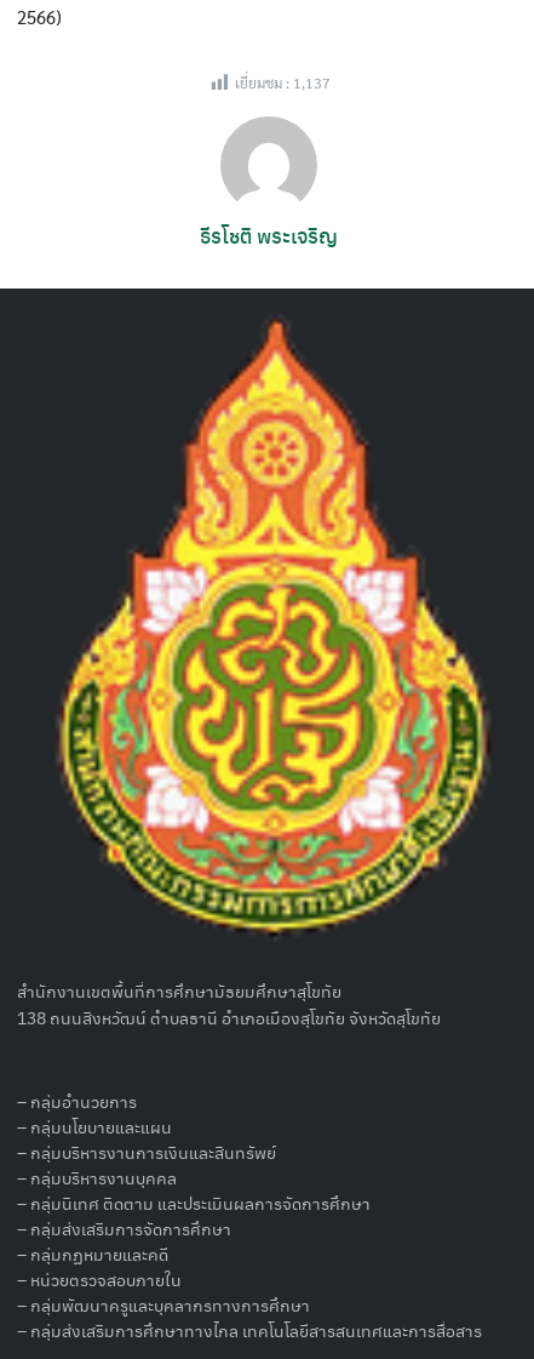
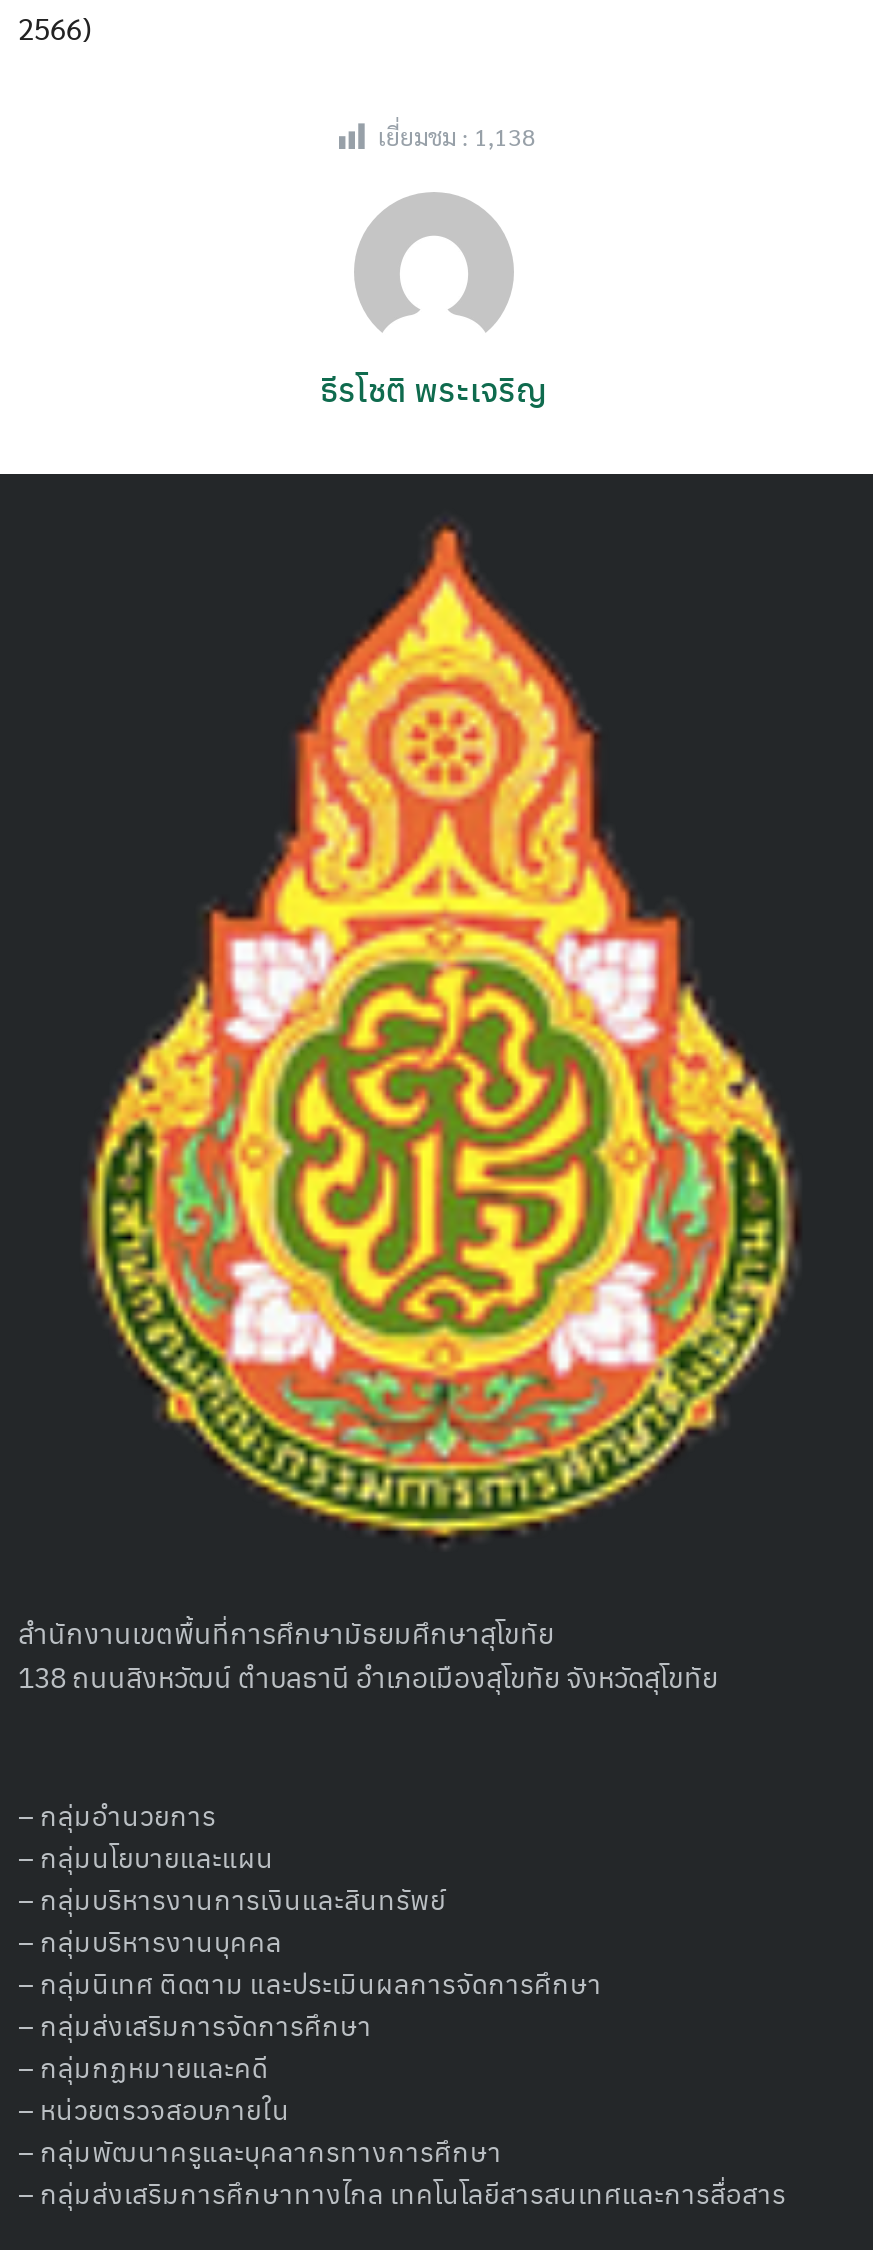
[235,72,331,92] เยี่ยมชม : 1,137 -> [378,119,536,151] เยี่ยมชม : 1,138

